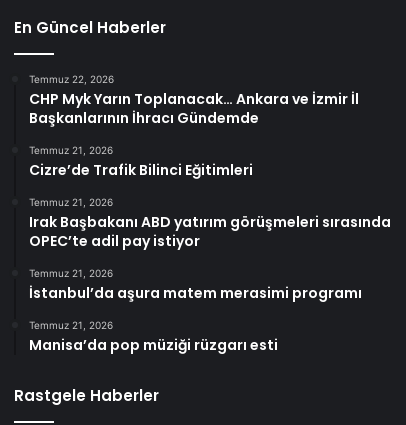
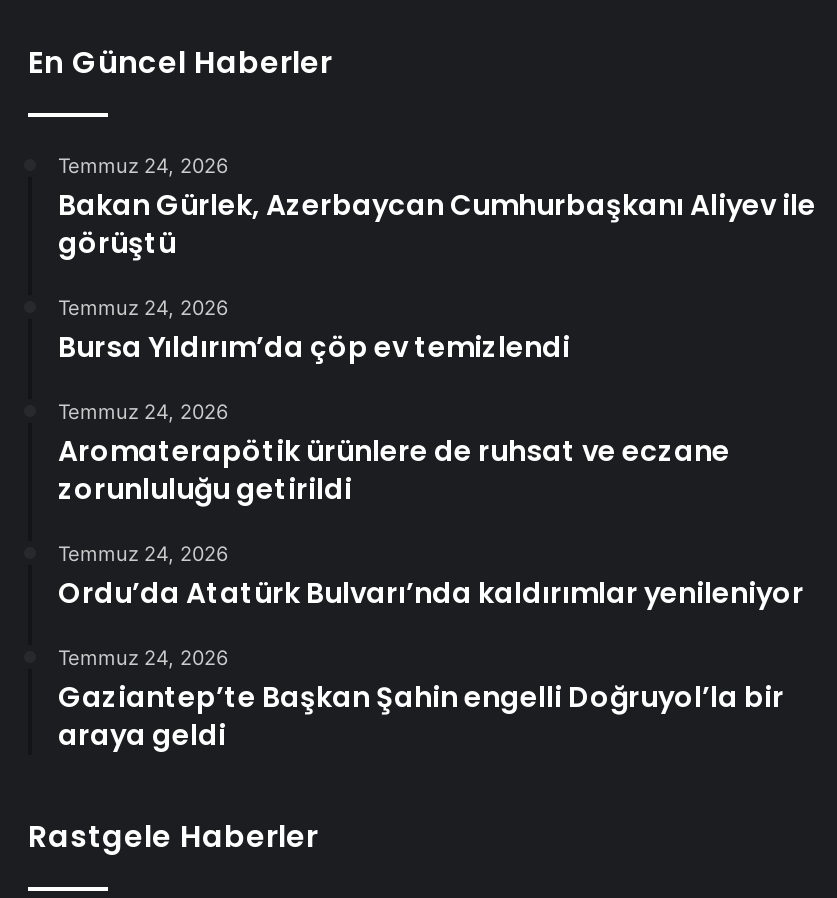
[29,73,359,128] Temmuz 22, 2026 | CHP Myk Yarın Toplanacak… Ankara ve İzmir İl | Başkanlarının İhracı Gündemde -> [58,153,816,263] Temmuz 24, 2026 | Bakan Gürlek, Azerbaycan Cumhurbaşkanı Aliyev ile | görüştü
[29,144,253,180] Temmuz 21, 2026 | Cizre’de Trafik Bilinci Eğitimleri -> [58,295,570,367] Temmuz 24, 2026 | Bursa Yıldırım’da çöp ev temizlendi
[29,196,391,251] Temmuz 21, 2026 | Irak Başbakanı ABD yatırım görüşmeleri sırasında | OPEC’te adil pay istiyor -> [58,399,730,509] Temmuz 24, 2026 | Aromaterapötik ürünlere de ruhsat ve eczane | zorunluluğu getirildi
[29,267,362,303] Temmuz 21, 2026 | İstanbul’da aşura matem merasimi programı -> [58,541,804,613] Temmuz 24, 2026 | Ordu’da Atatürk Bulvarı’nda kaldırımlar yenileniyor
[29,319,278,355] Temmuz 21, 2026 | Manisa’da pop müziği rüzgarı esti -> [58,645,784,755] Temmuz 24, 2026 | Gaziantep’te Başkan Şahin engelli Doğruyol’la bir | araya geldi

